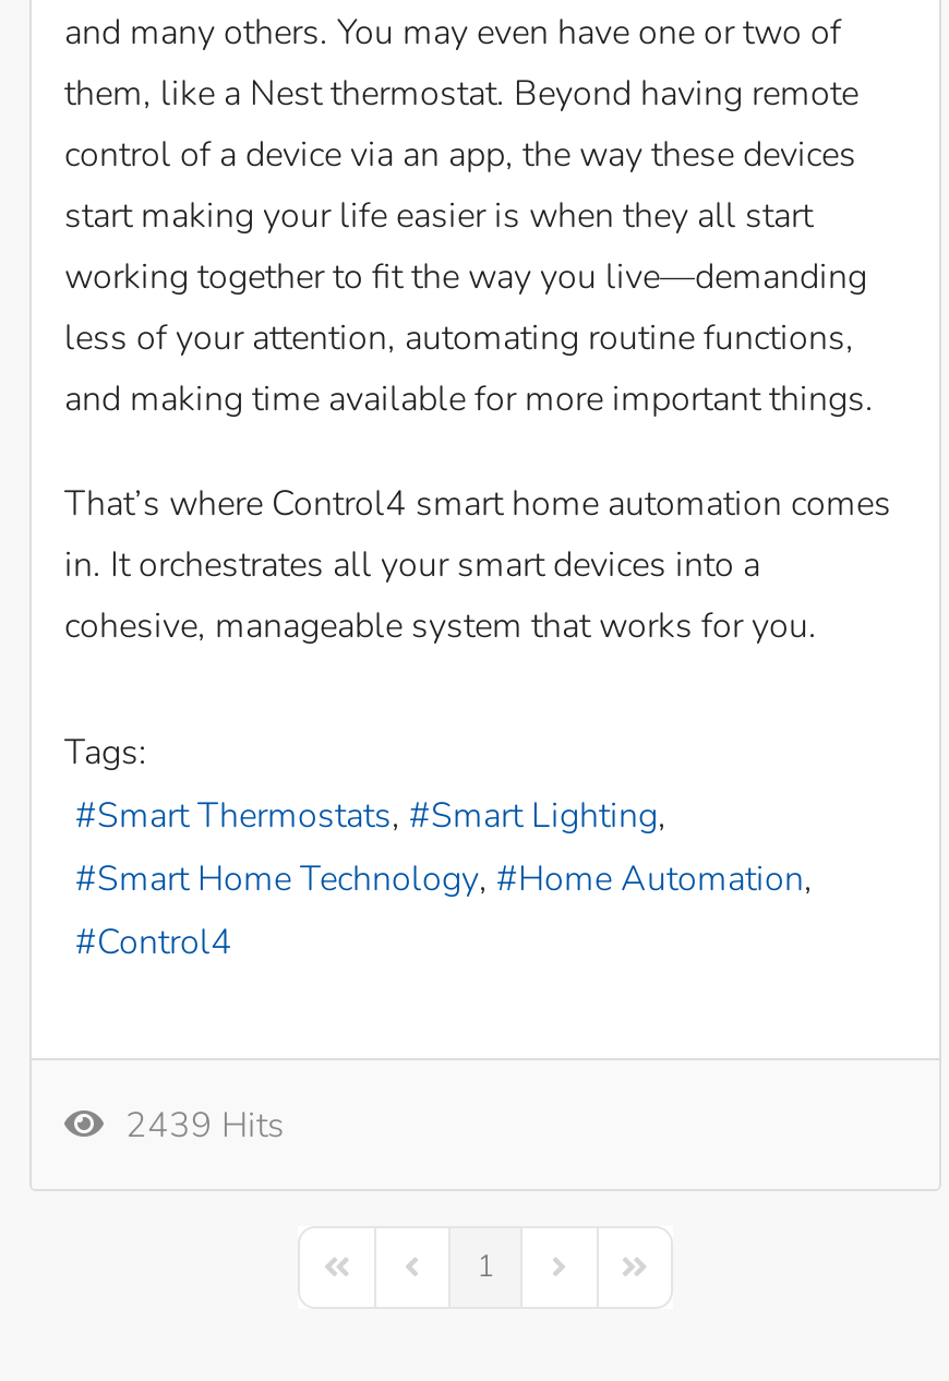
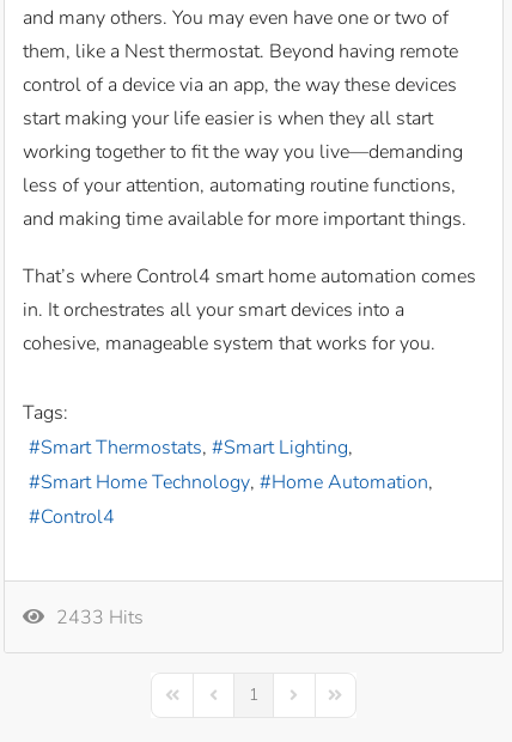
[108,1102,285,1150] 2439 Hits -> [47,604,144,631] 2433 Hits

